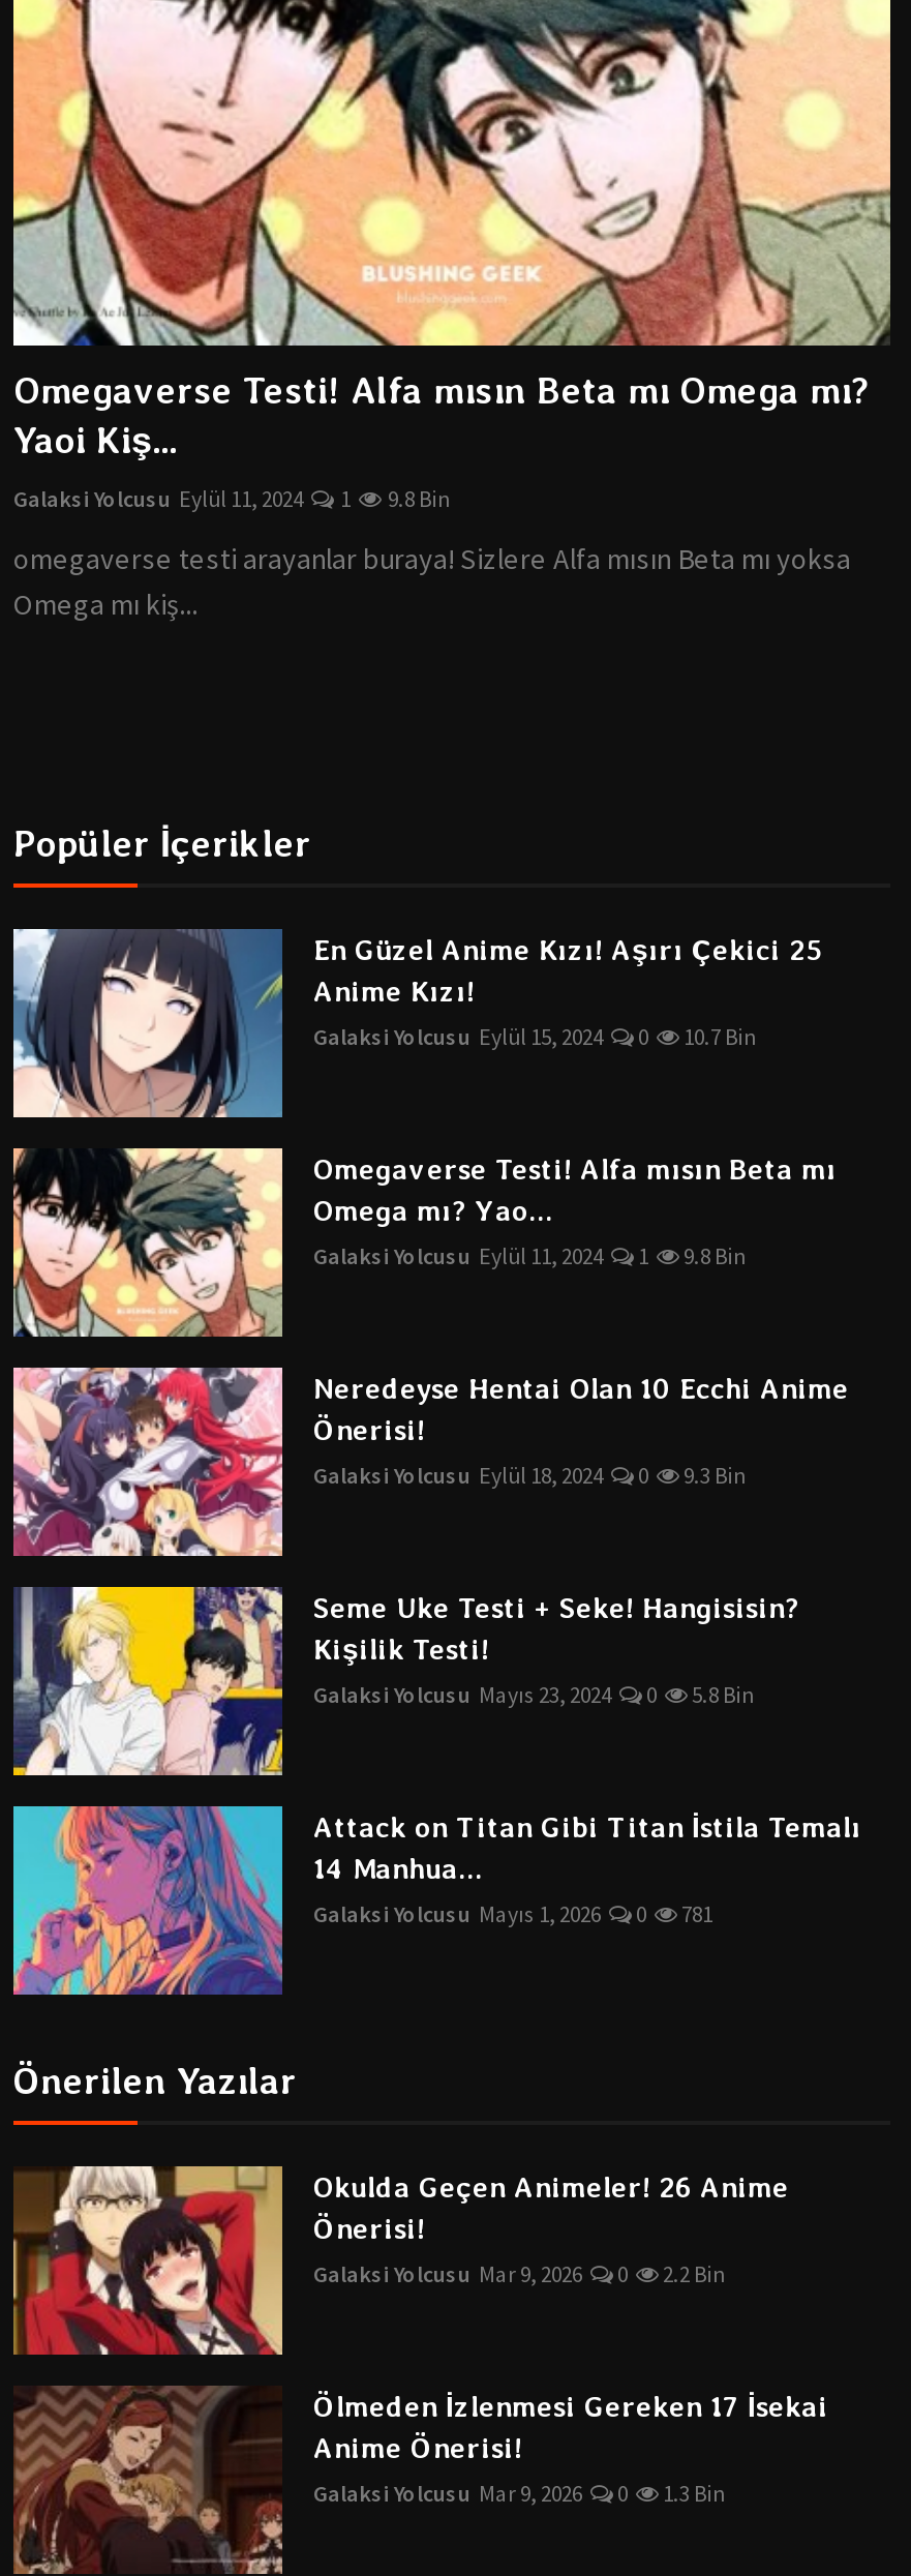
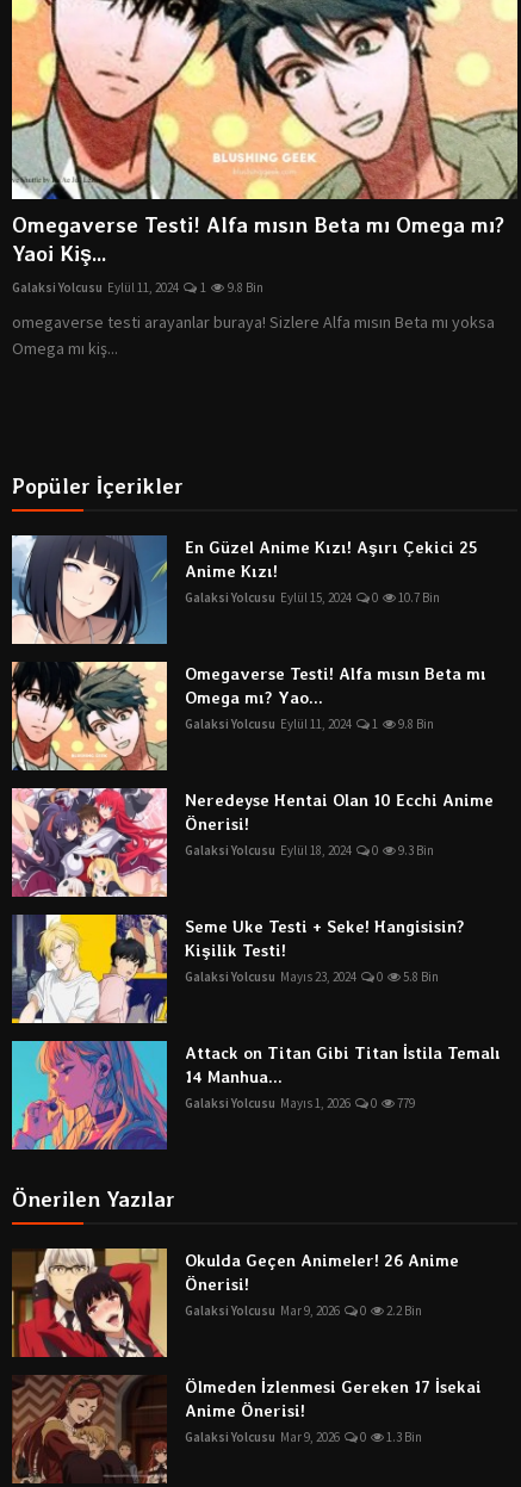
[313,1900,712,1929] Galaksi Yolcusu Mayıs 1, 2026 0 781 -> [185,1095,415,1112] Galaksi Yolcusu Mayıs 1, 2026 0 779

